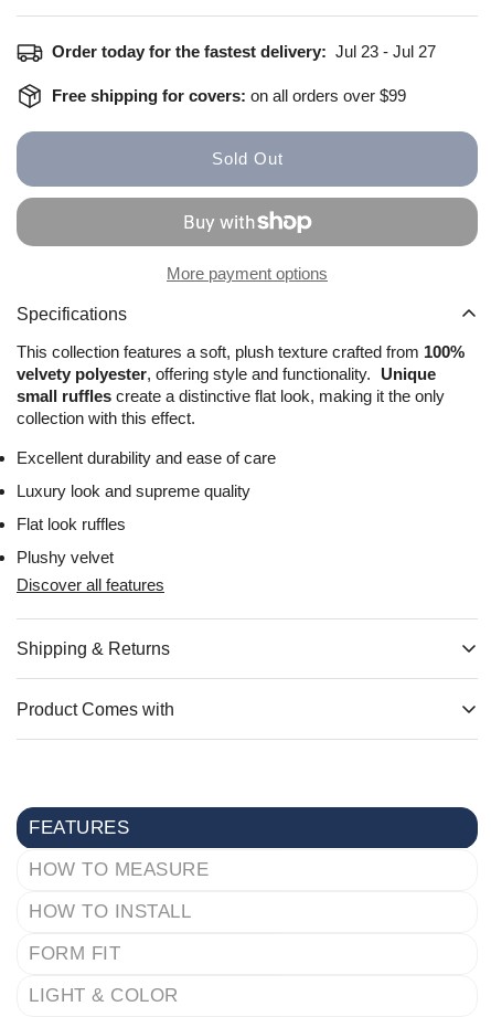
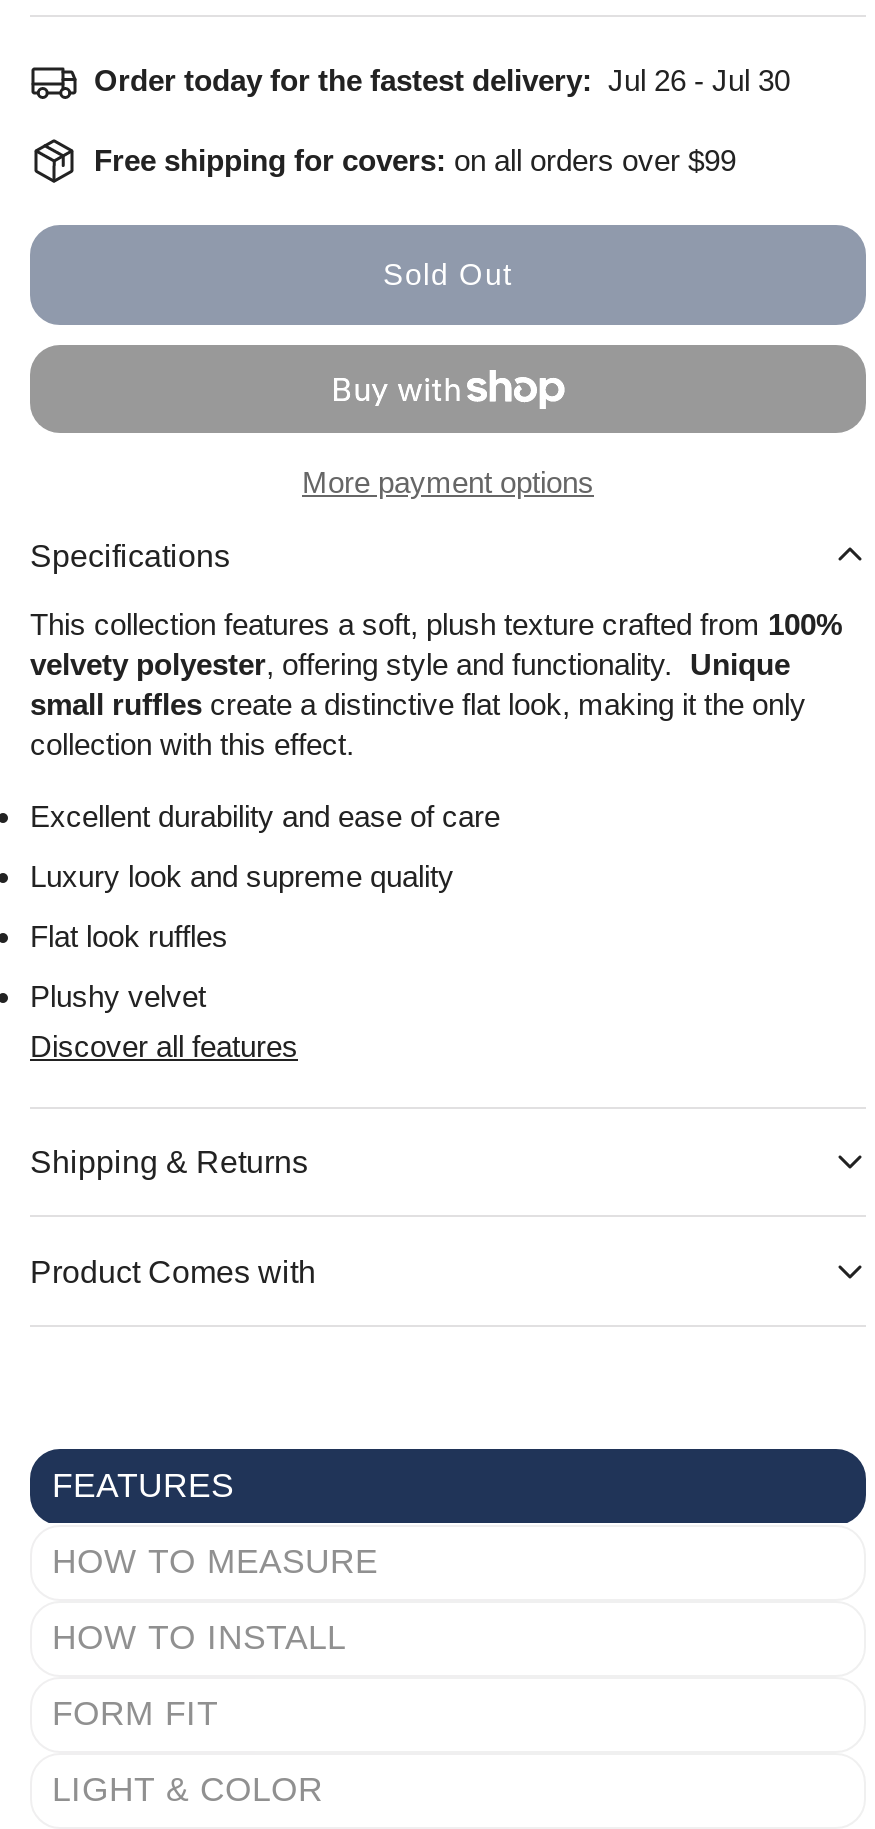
[52,42,436,60] Order today for the fastest delivery: Jul 23 - Jul 27 -> [94,62,790,96] Order today for the fastest delivery: Jul 26 - Jul 30

